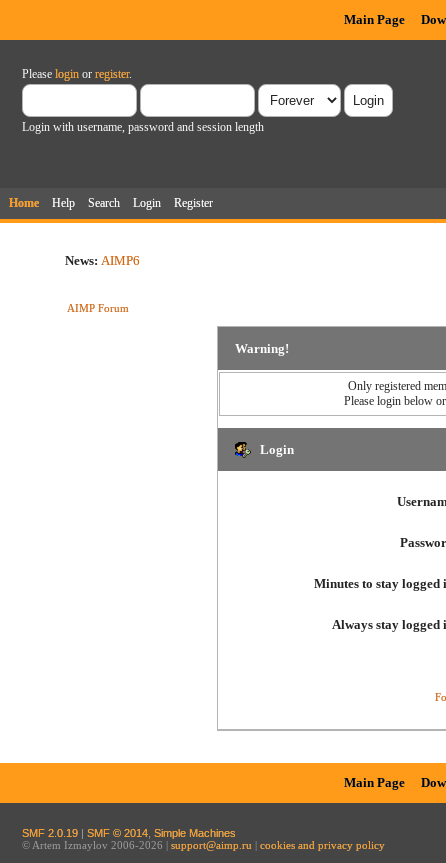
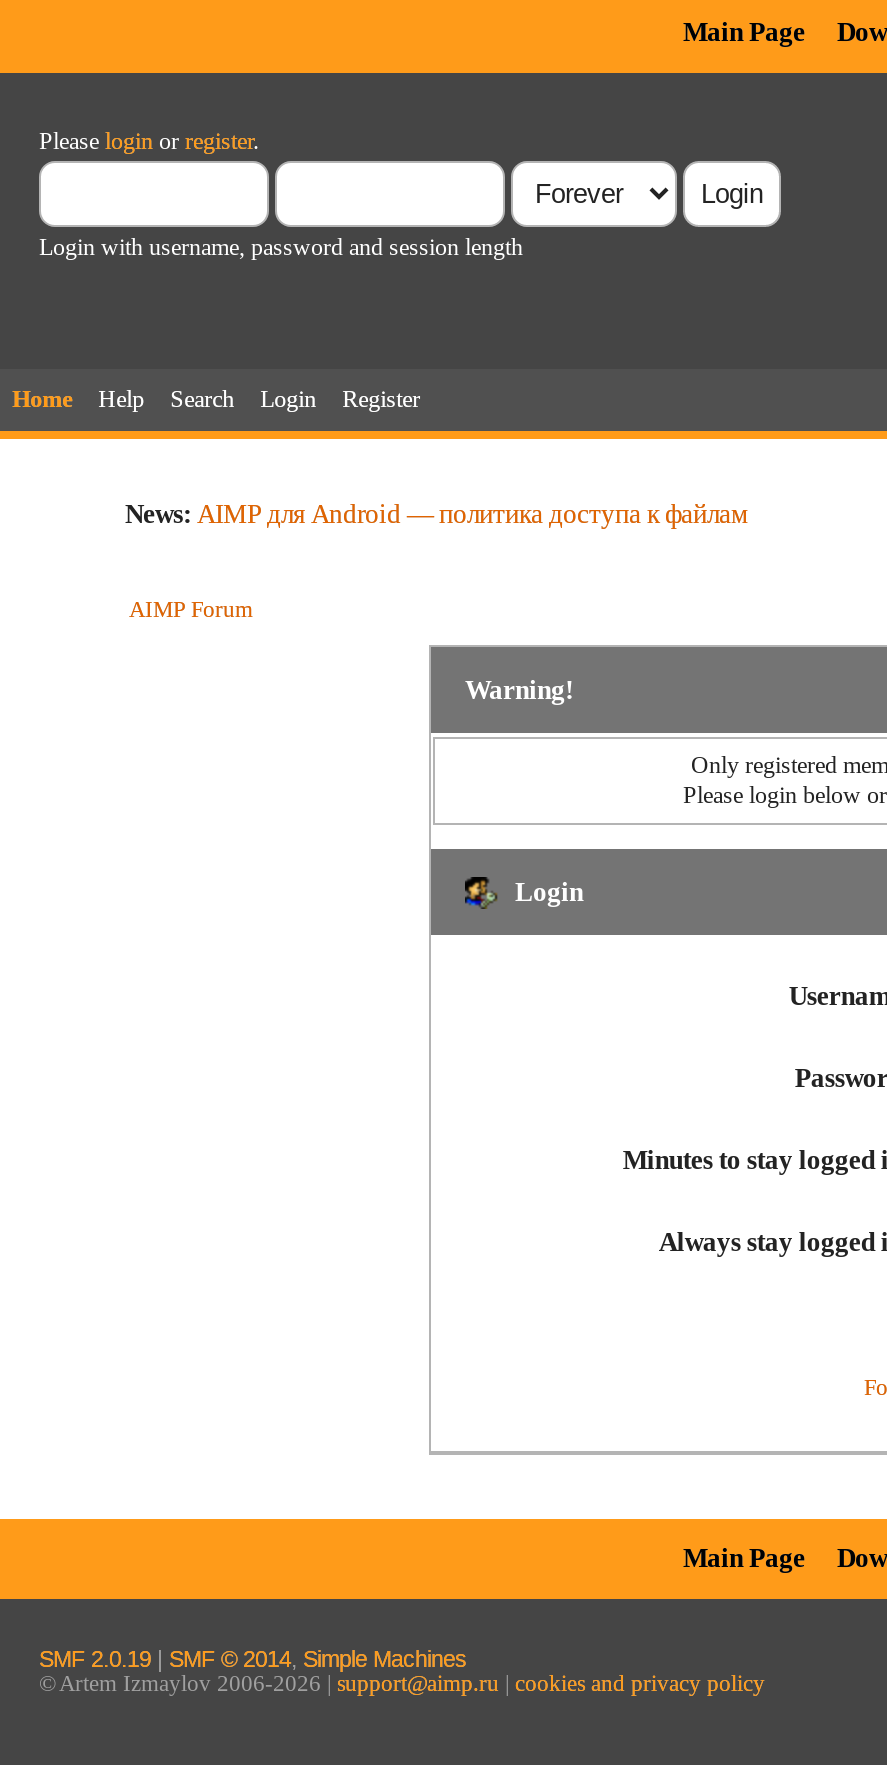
[65,253,140,268] News: AIMP6 -> [125,499,747,529] News: AIMP для Android — политика доступа к файлам

